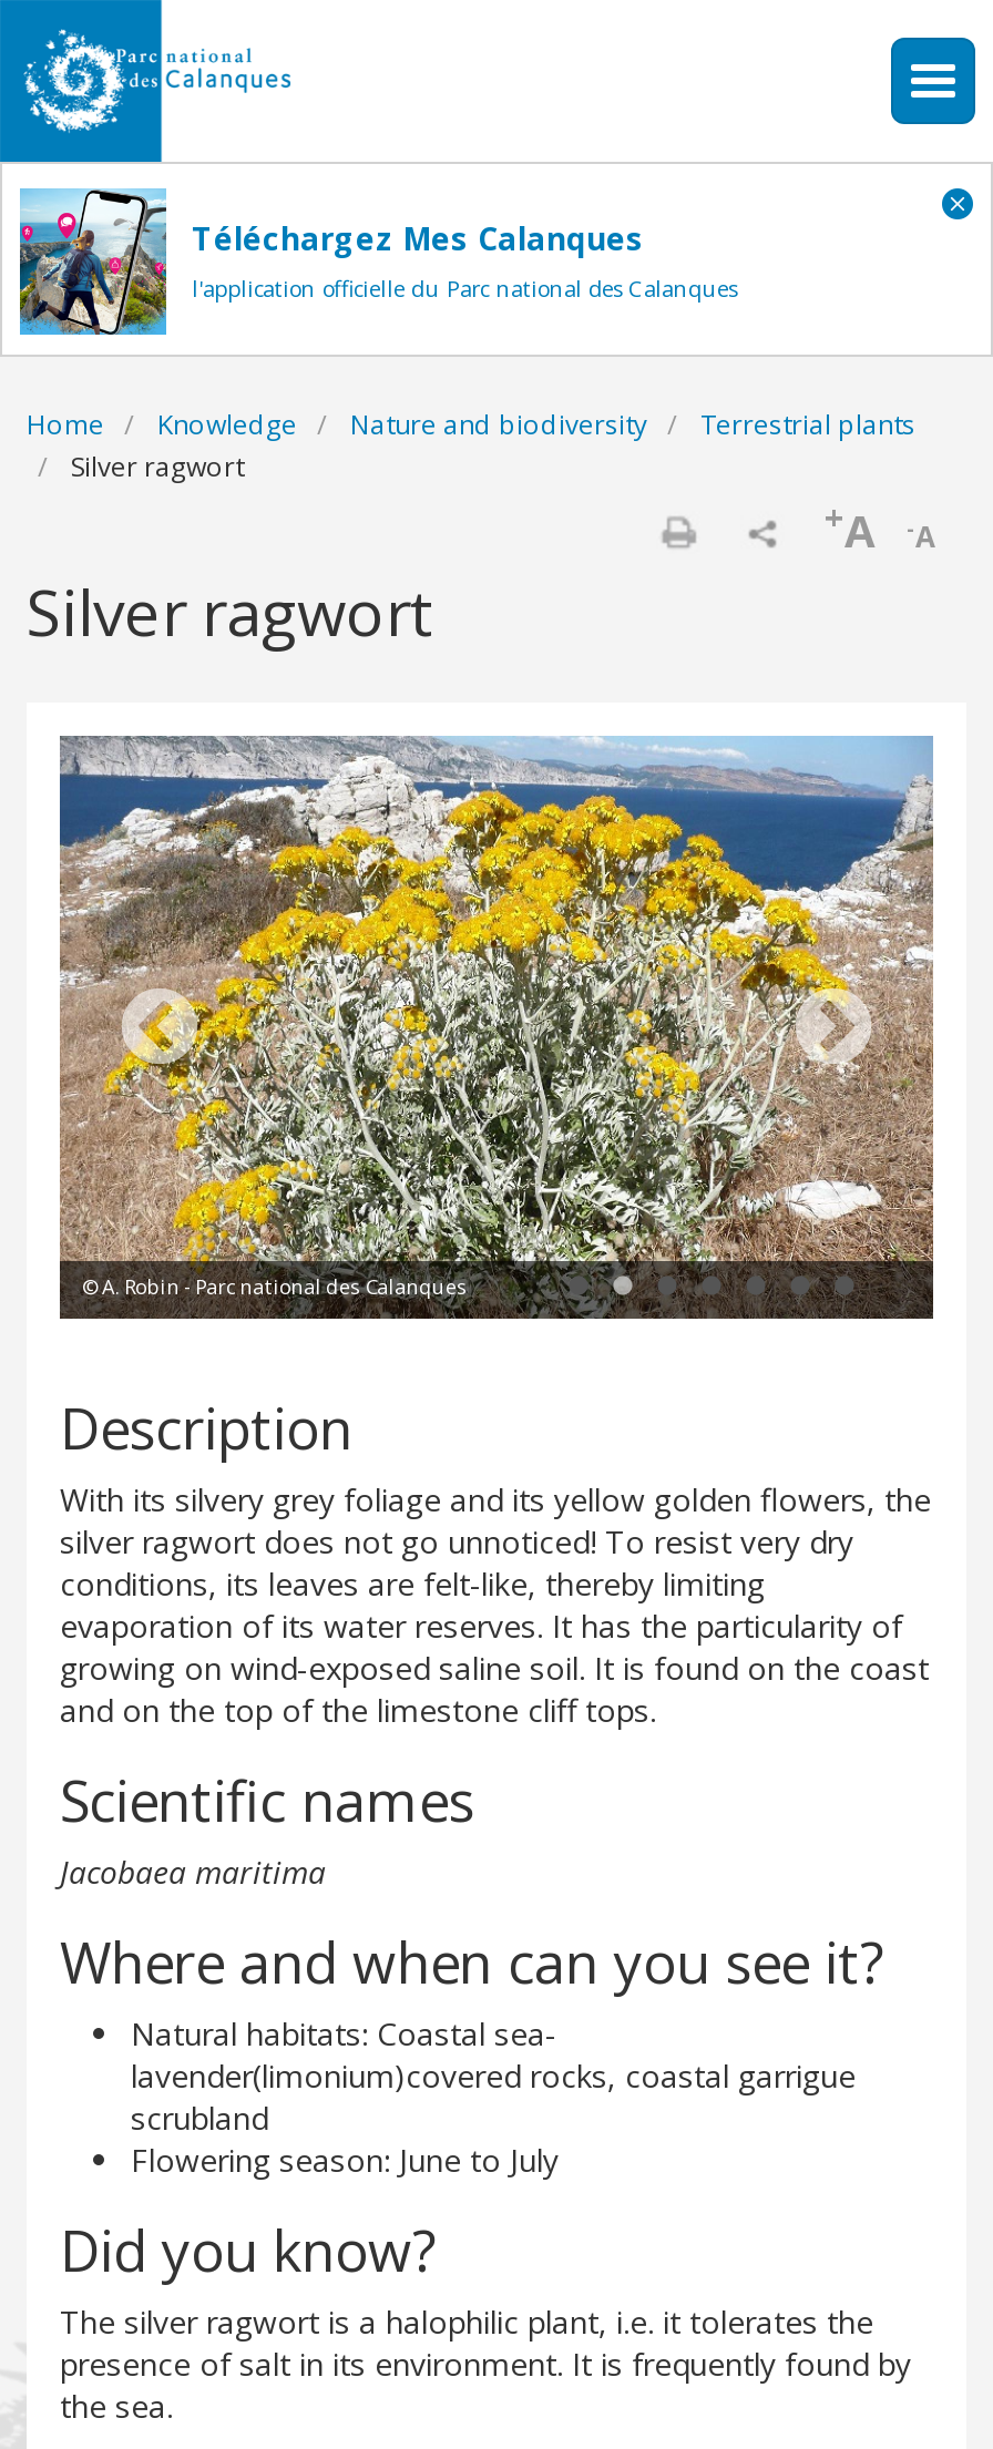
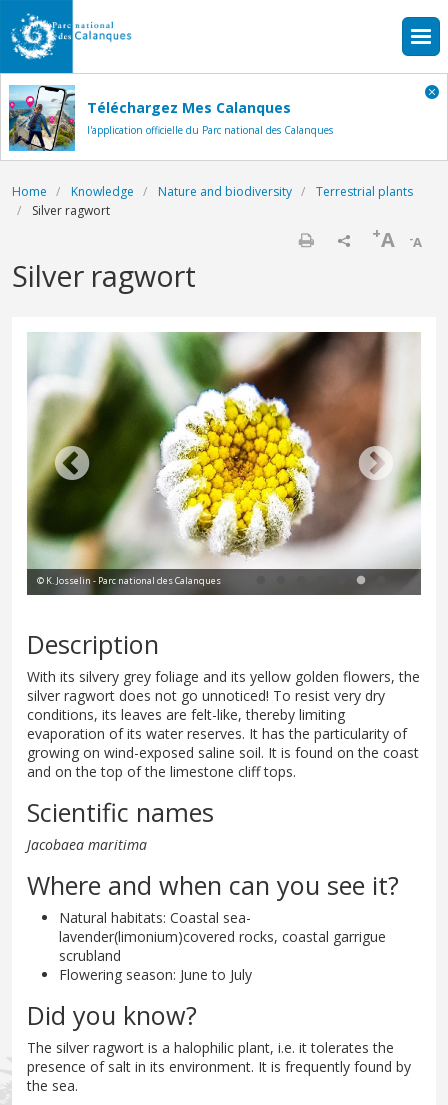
[58,734,935,1316] [image] | © A. Robin - Parc national des Calanques -> [27,331,421,595] [image] | © K. Josselin - Parc national des Calanques

